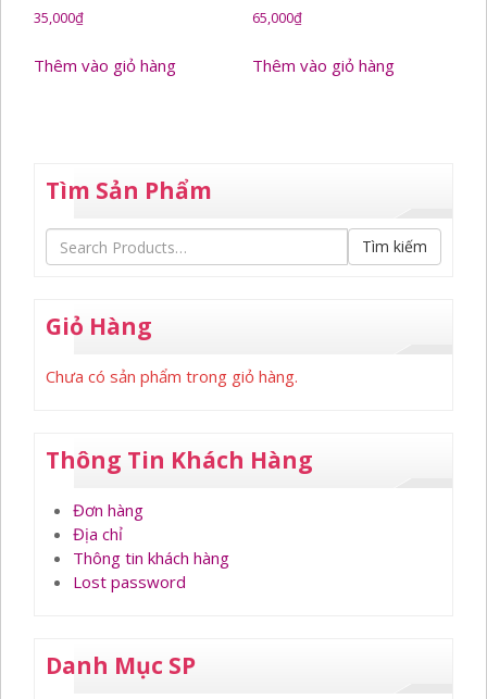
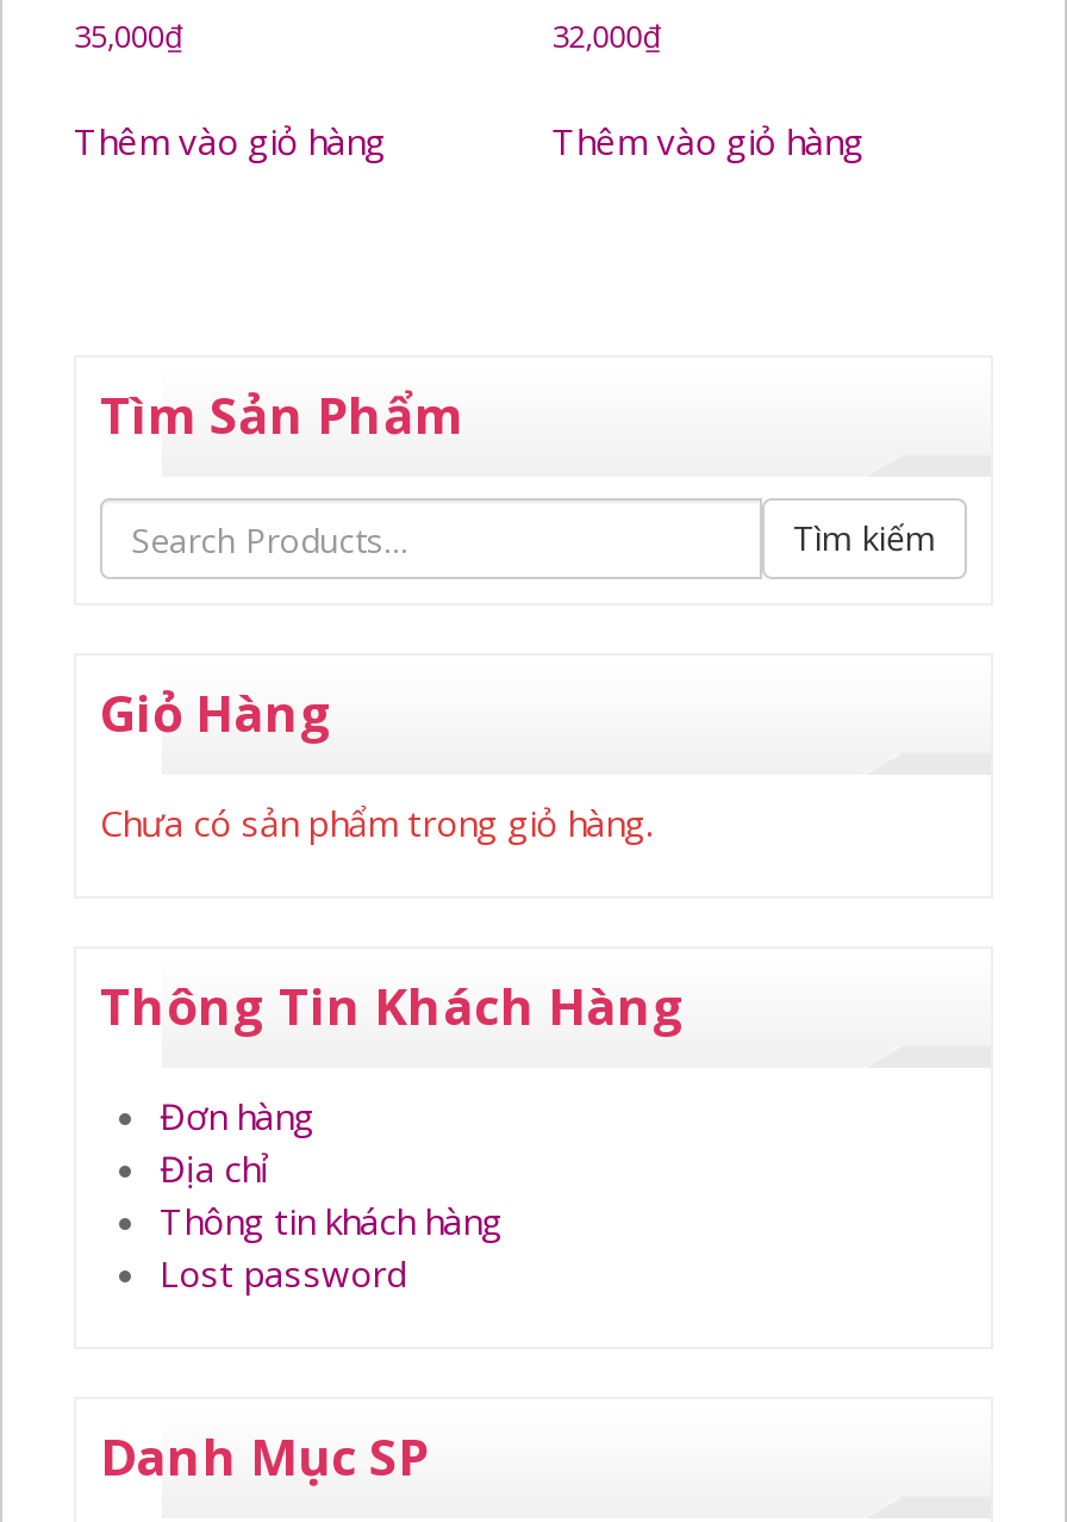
[252,8,302,27] 65,000₫ -> [552,15,661,58] 32,000₫

